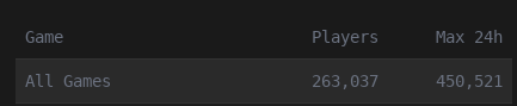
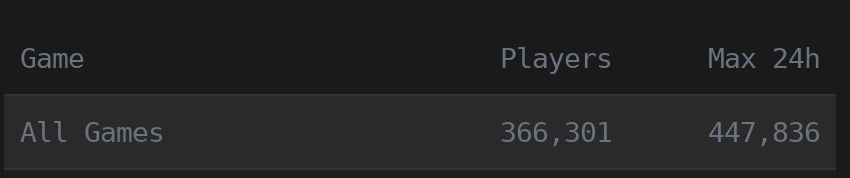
[312,71,378,91] 263,037 -> [500,116,612,148] 366,301
[436,71,503,91] 450,521 -> [708,116,820,148] 447,836

